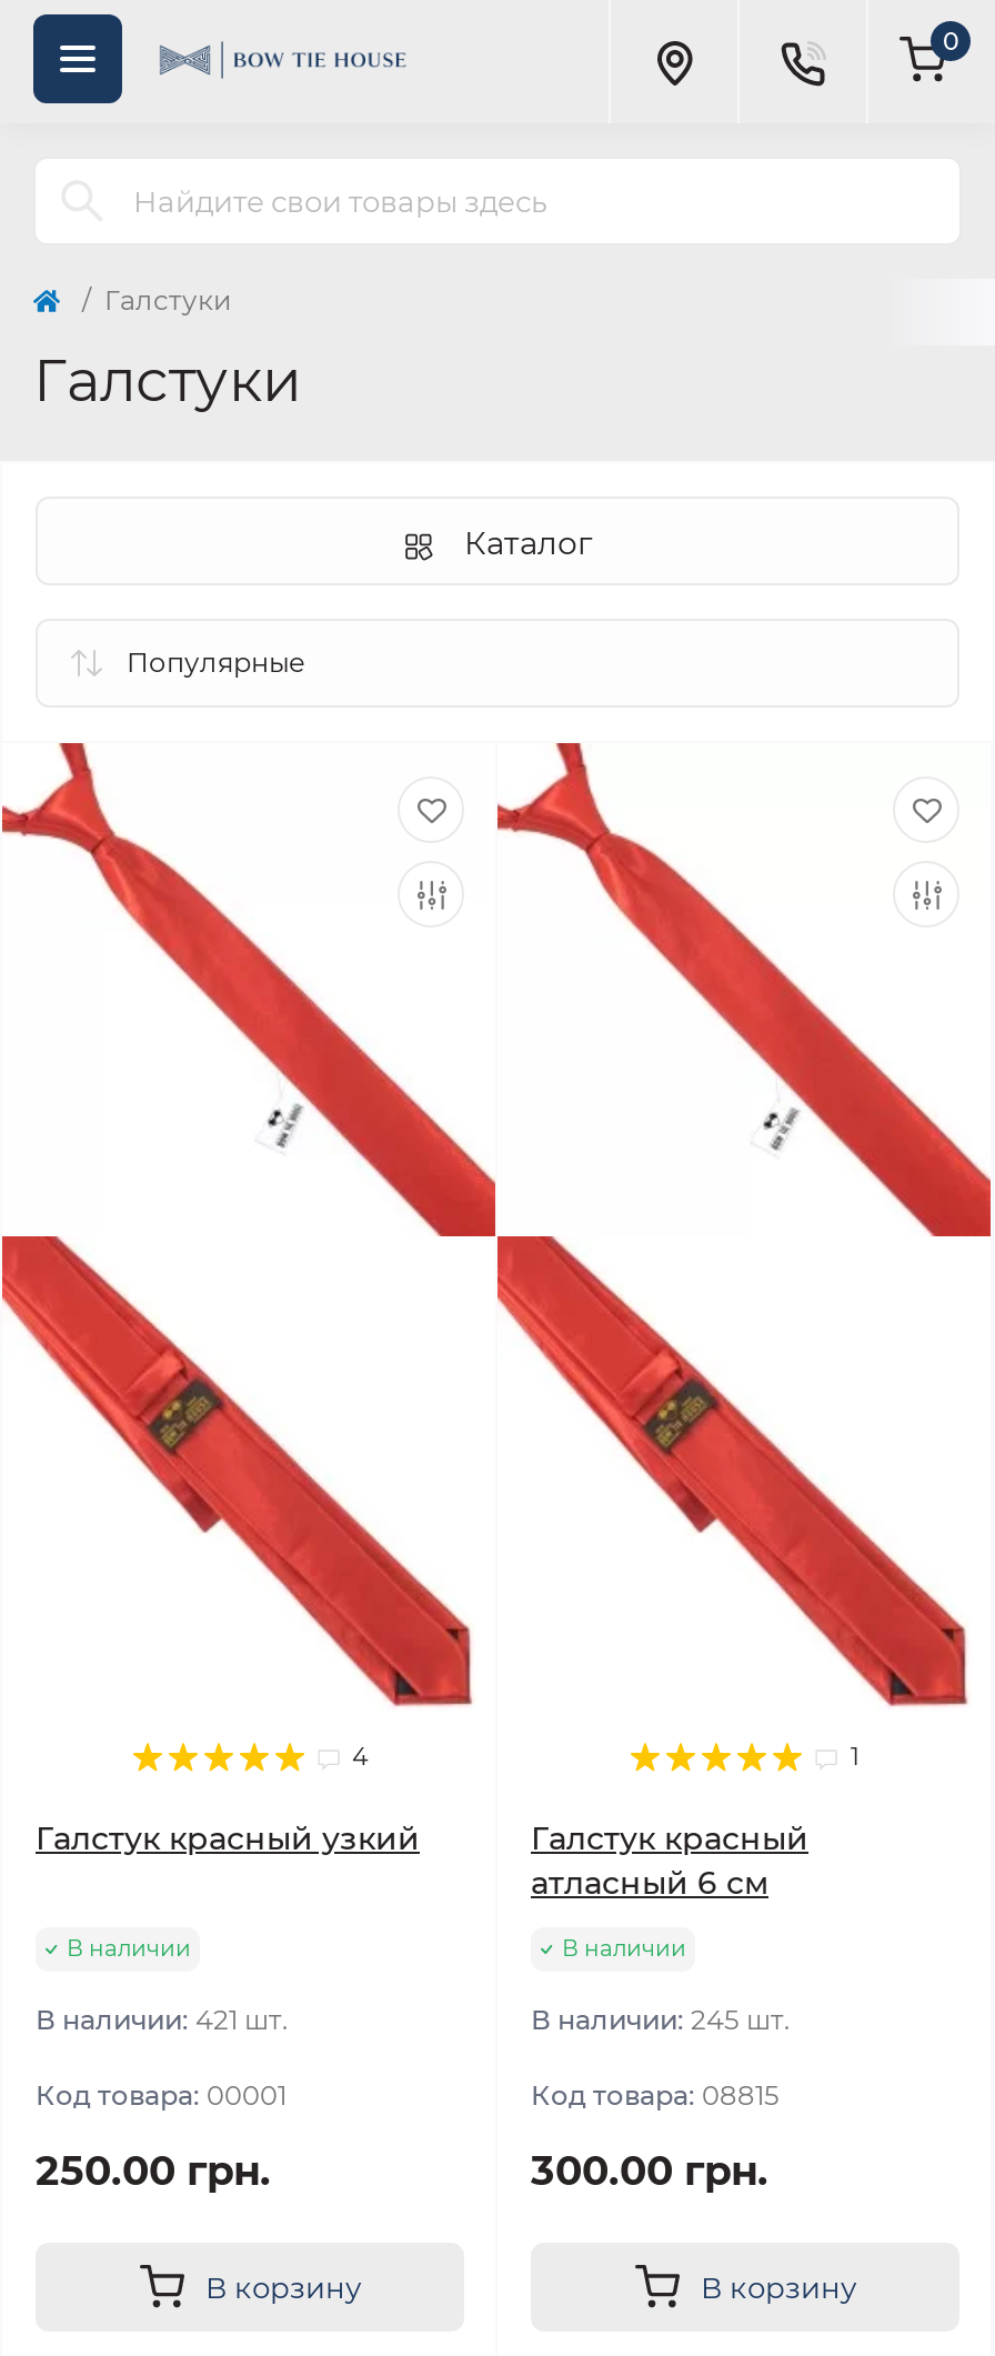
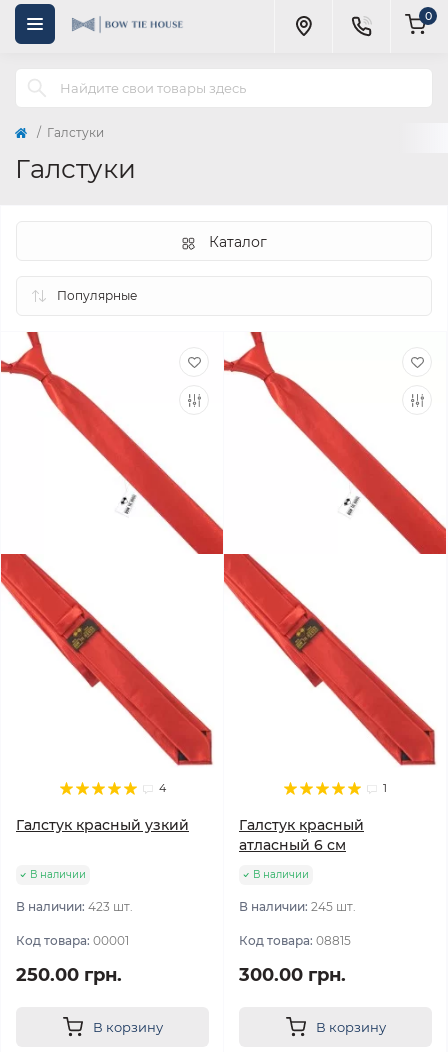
[36,2003,289,2036] В наличии: 421 шт. -> [16,899,133,914] В наличии: 423 шт.

